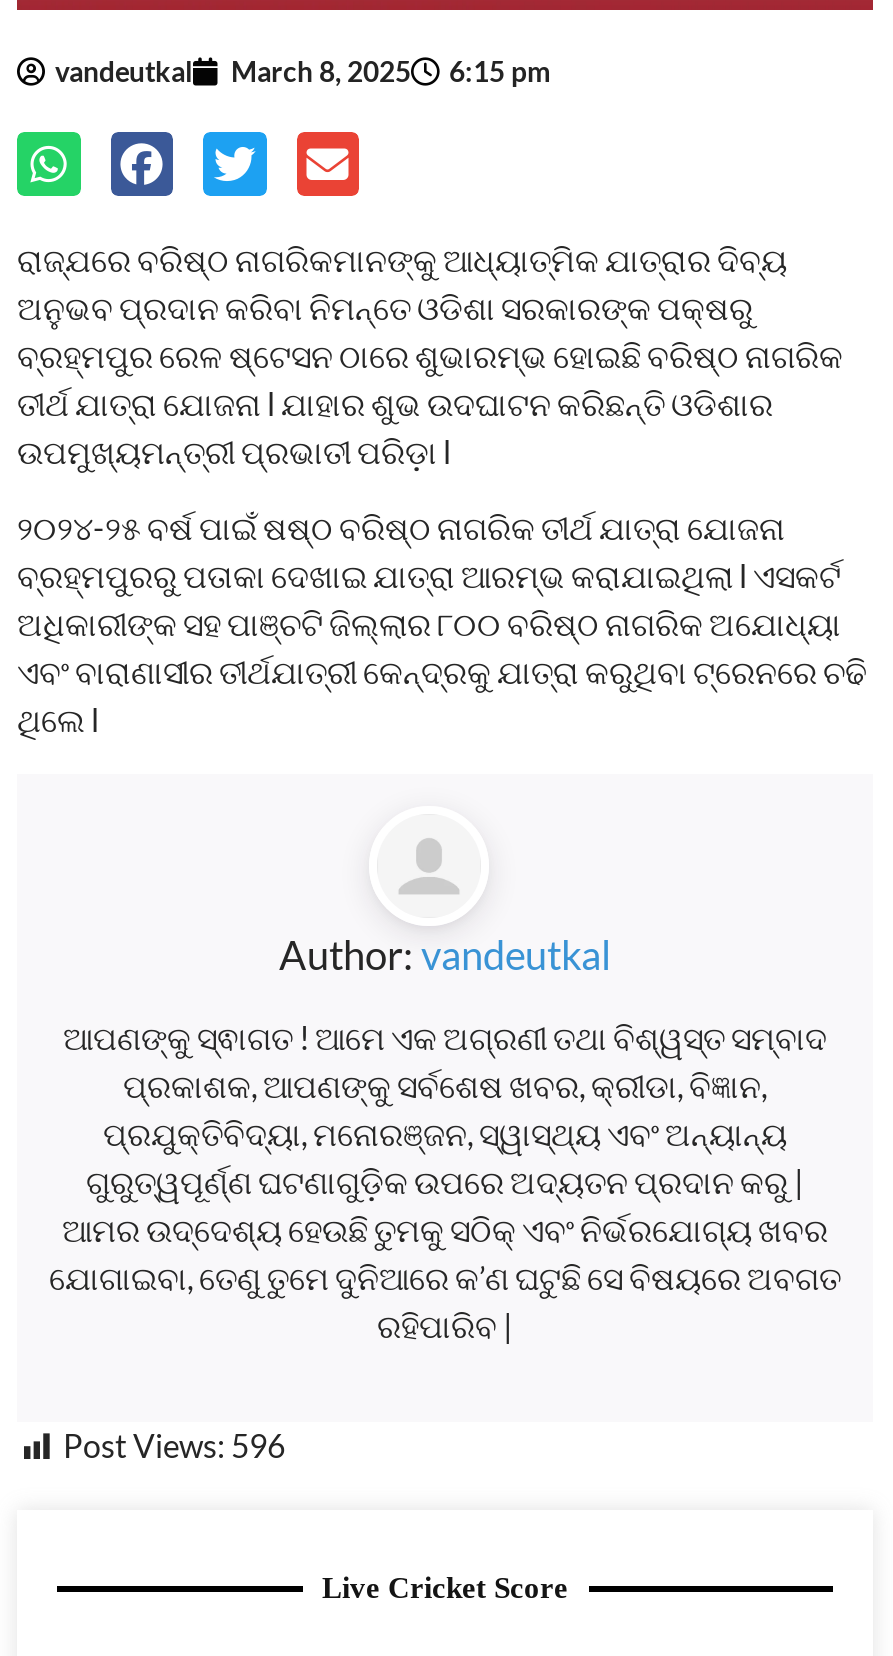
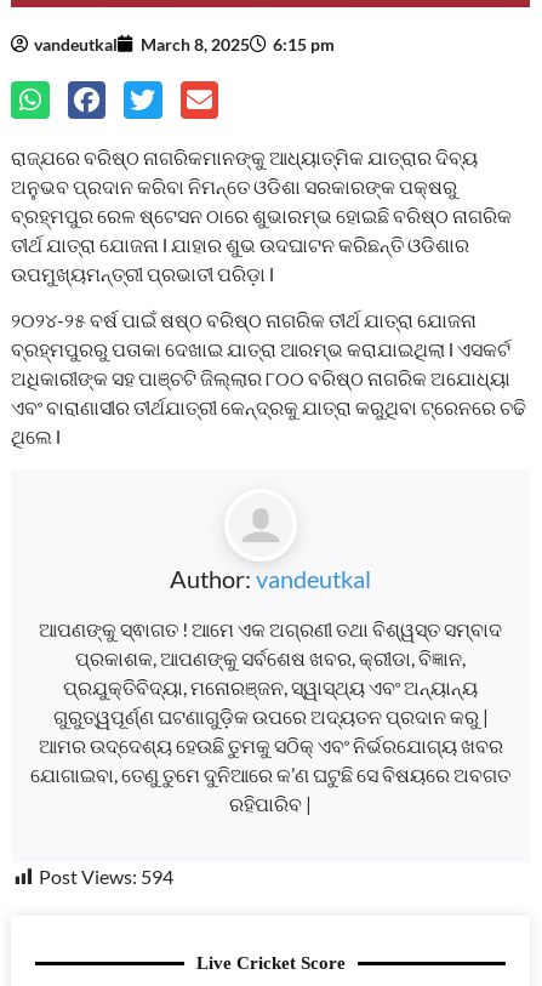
[63,1426,285,1464] Post Views: 596 -> [39,864,173,888] Post Views: 594

